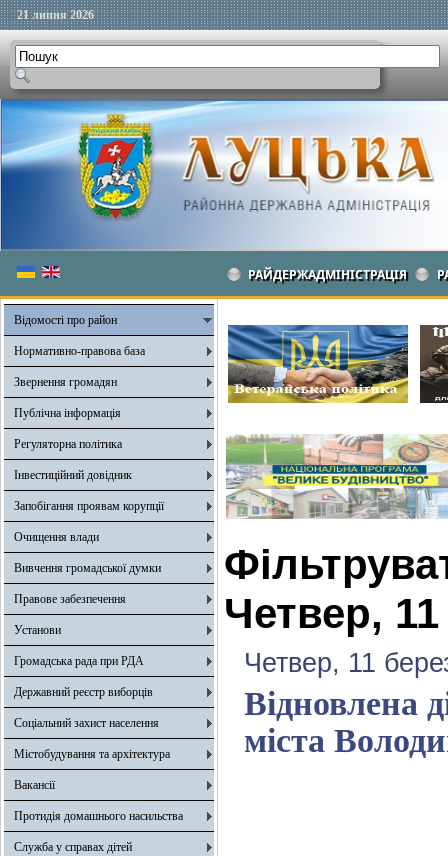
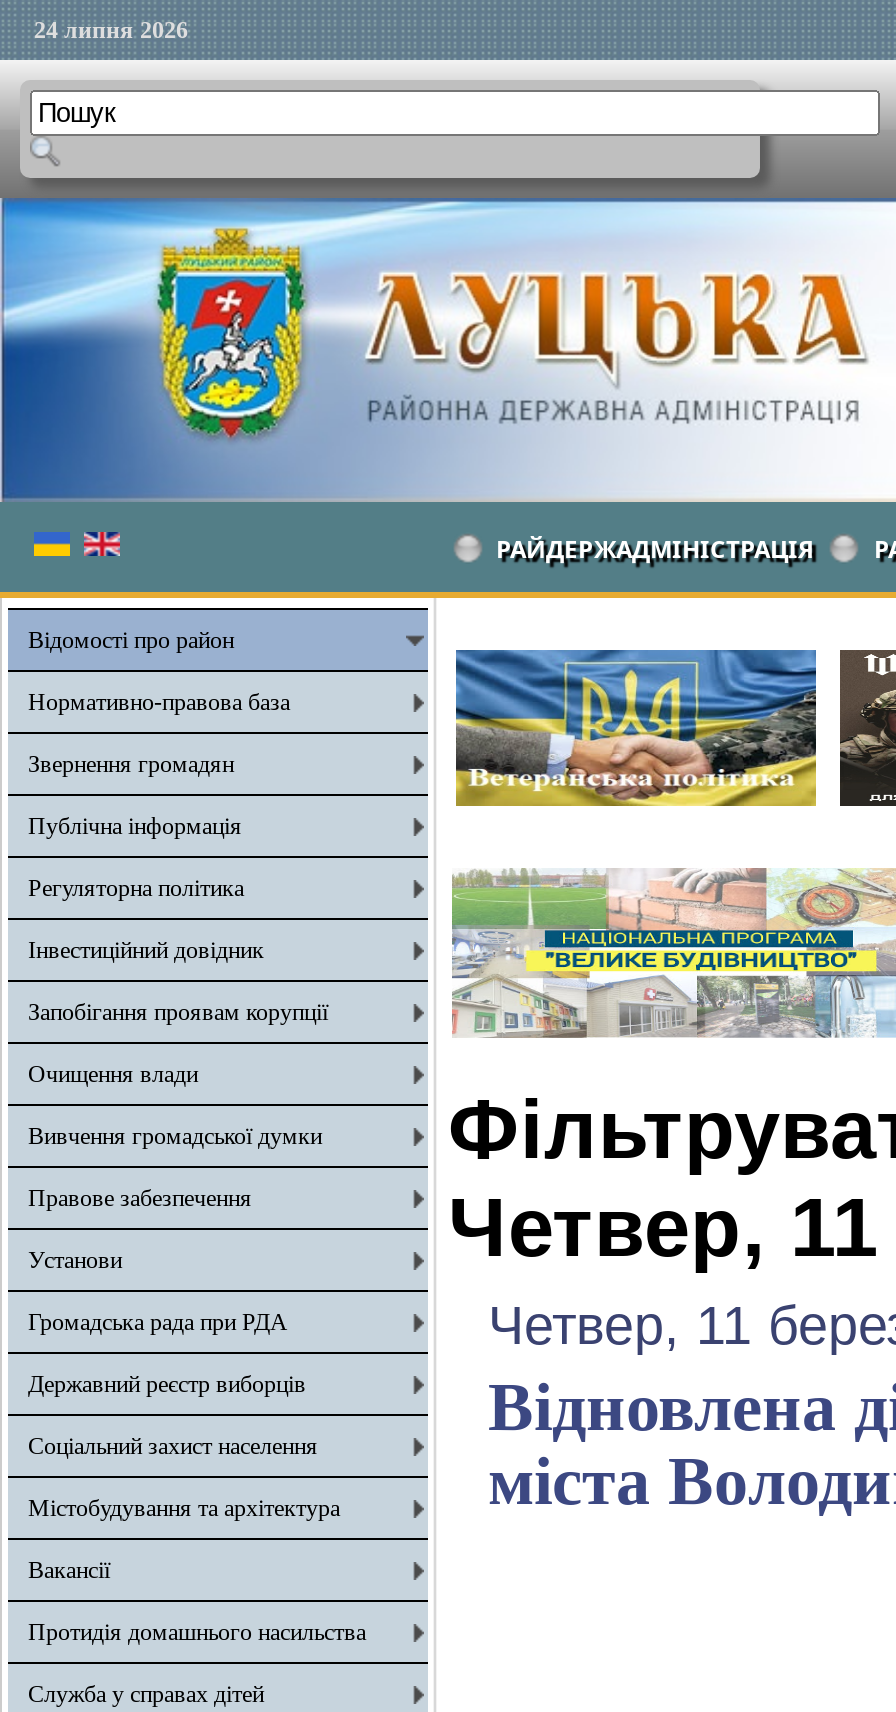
[17,8,94,22] 21 липня 2026 -> [34,16,188,44] 24 липня 2026

